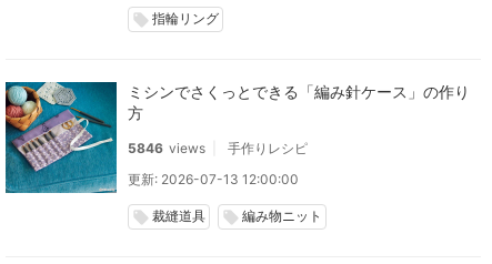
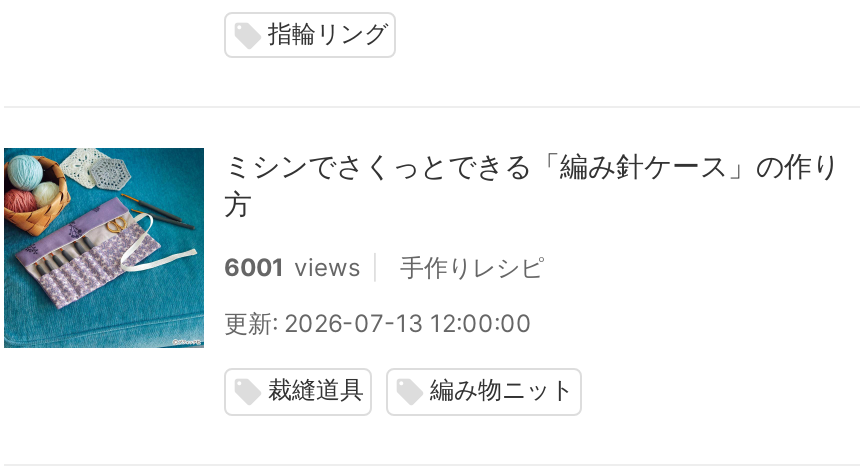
[128,140,308,157] 5846 views 手作りレシピ -> [224,252,544,282] 6001 views 手作りレシピ

